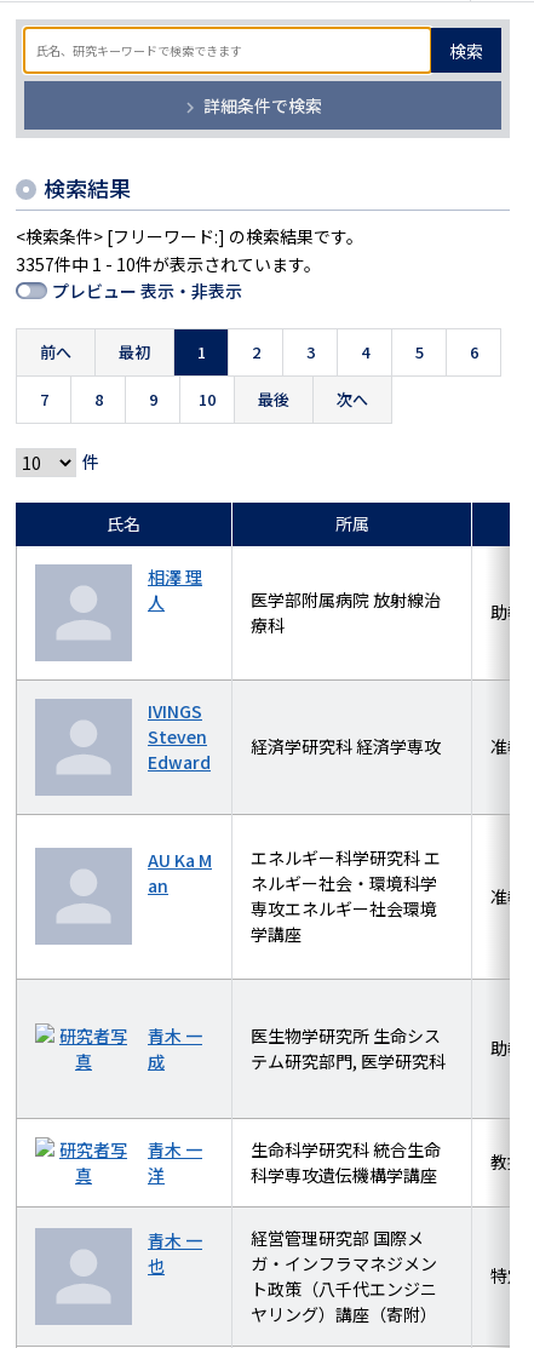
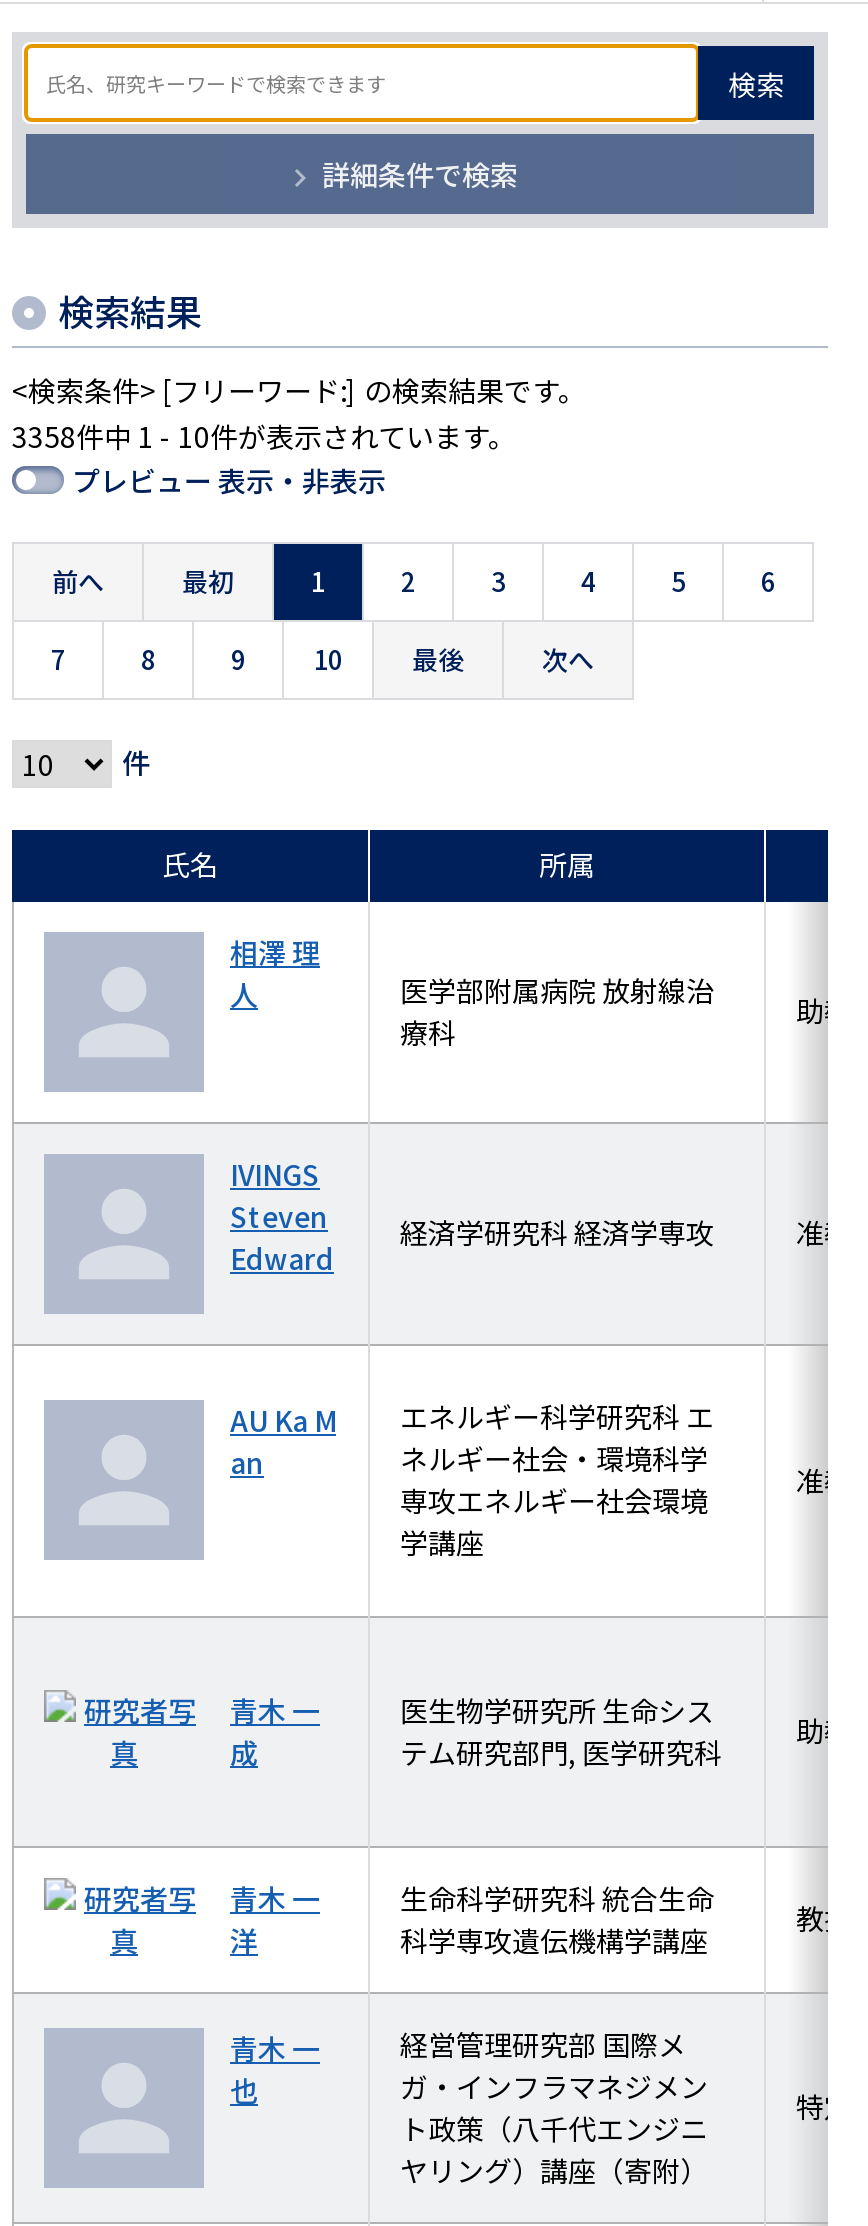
[16,252,321,276] 3357件中 1 - 10件が表示されています。 -> [12,416,516,456] 3358件中 1 - 10件が表示されています。

